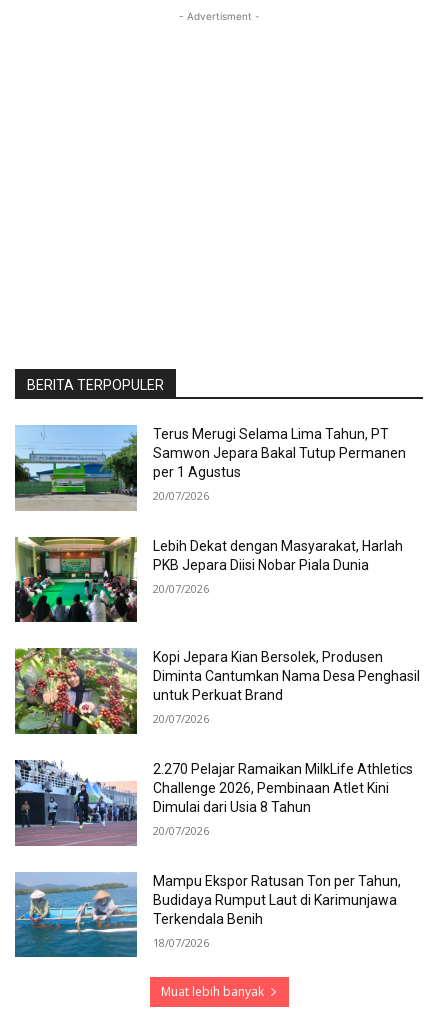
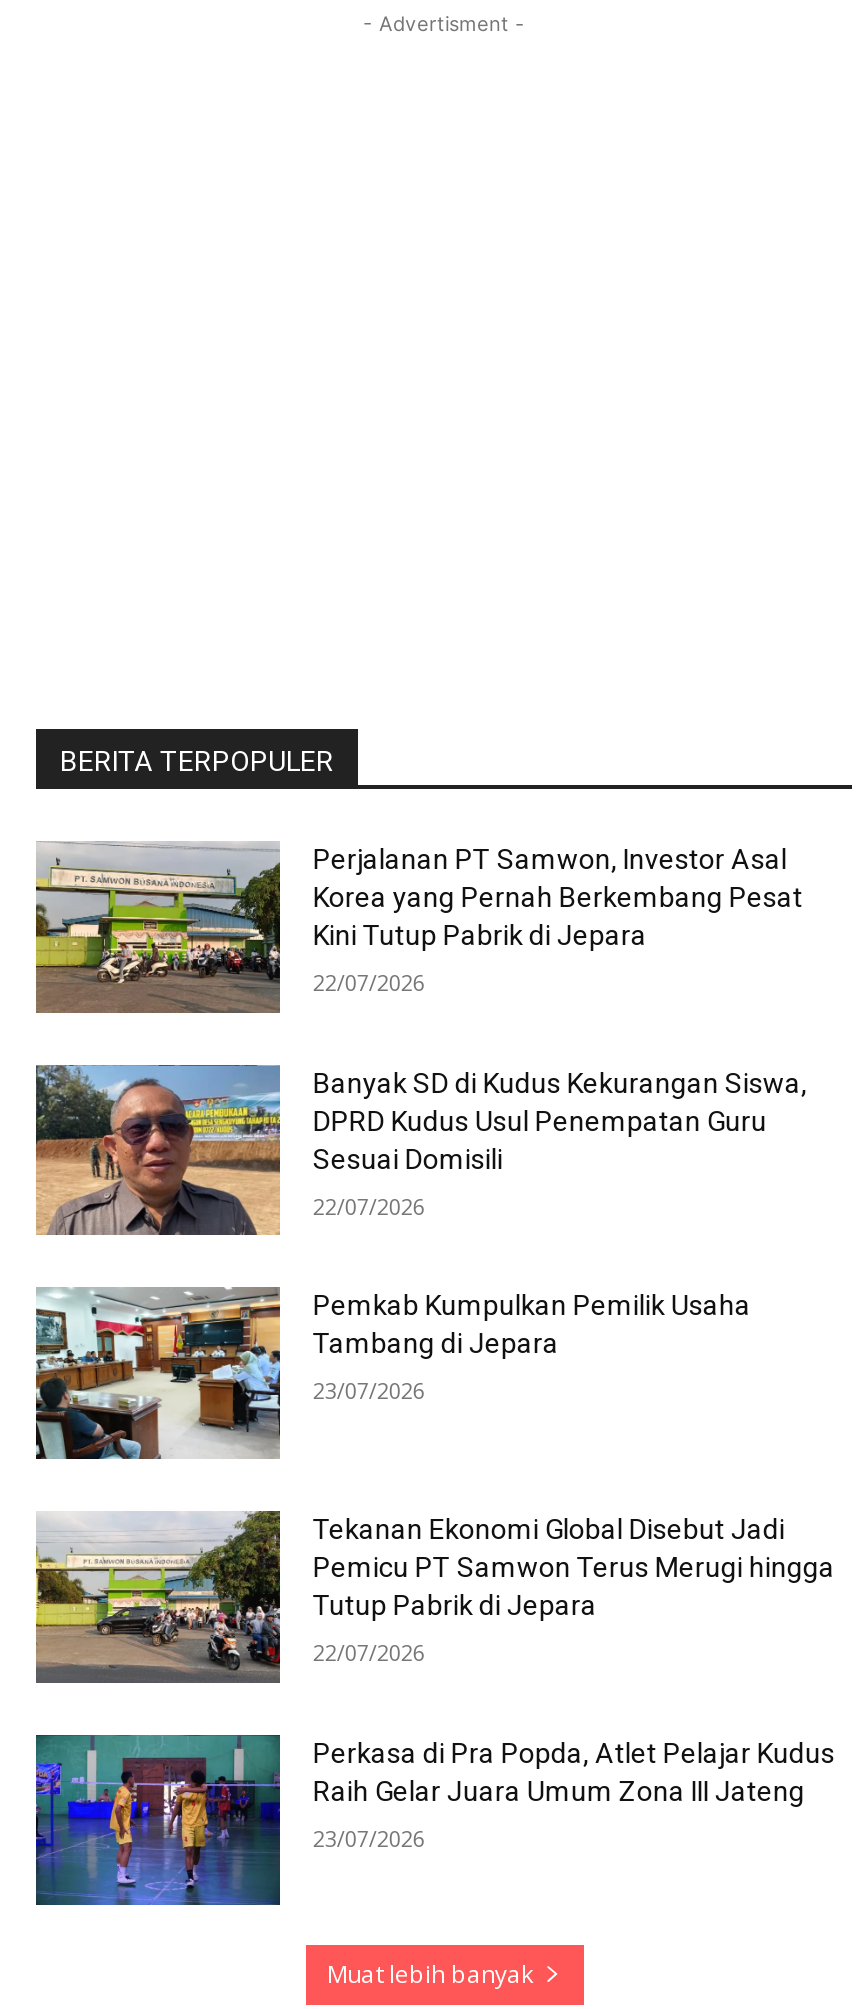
[14,425,406,510] [image] | Terus Merugi Selama Lima Tahun, PT | Samwon Jepara Bakal Tutup Permanen | per 1 Agustus -> [34,841,803,1013] [image] | Perjalanan PT Samwon, Investor Asal | Korea yang Pernah Berkembang Pesat | Kini Tutup Pabrik di Jepara
[153,488,209,503] 20/07/2026 -> [313,967,425,997] 22/07/2026
[14,536,403,623] [image] | Lebih Dekat dengan Masyarakat, Harlah | PKB Jepara Diisi Nobar Piala Dunia -> [34,1063,807,1237] [image] | Banyak SD di Kudus Kekurangan Siswa, | DPRD Kudus Usul Penempatan Guru | Sesuai Domisili
[153,581,209,596] 20/07/2026 -> [313,1190,425,1220] 22/07/2026
[14,648,420,735] [image] | Kopi Jepara Kian Bersolek, Produsen | Diminta Cantumkan Nama Desa Penghasil | untuk Perkuat Brand -> [34,1287,751,1461] [image] | Pemkab Kumpulkan Pemilik Usaha | Tambang di Jepara
[153,711,209,726] 20/07/2026 -> [313,1376,425,1406] 23/07/2026
[14,759,413,846] [image] | 2.270 Pelajar Ramaikan MilkLife Athletics | Challenge 2026, Pembinaan Atlet Kini | Dimulai dari Usia 8 Tahun -> [34,1509,835,1683] [image] | Tekanan Ekonomi Global Disebut Jadi | Pemicu PT Samwon Terus Merugi hingga | Tutup Pabrik di Jepara
[153,823,209,838] 20/07/2026 -> [313,1637,425,1667] 22/07/2026
[14,872,401,958] [image] | Mampu Ekspor Ratusan Ton per Tahun, | Budidaya Rumput Laut di Karimunjawa | Terkendala Benih -> [34,1733,835,1907] [image] | Perkasa di Pra Popda, Atlet Pelajar Kudus | Raih Gelar Juara Umum Zona III Jateng
[153,935,209,950] 18/07/2026 -> [313,1822,425,1852] 23/07/2026

